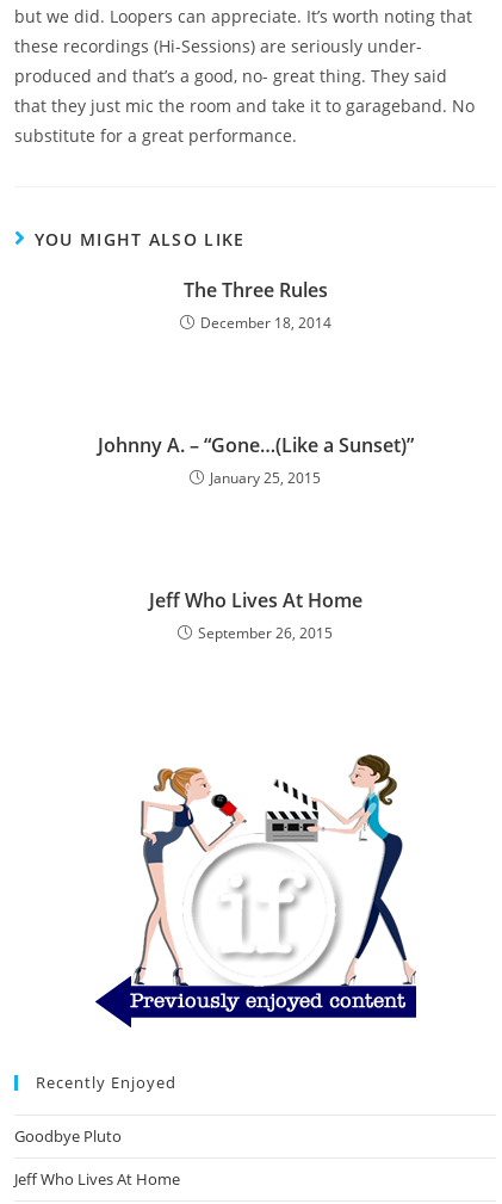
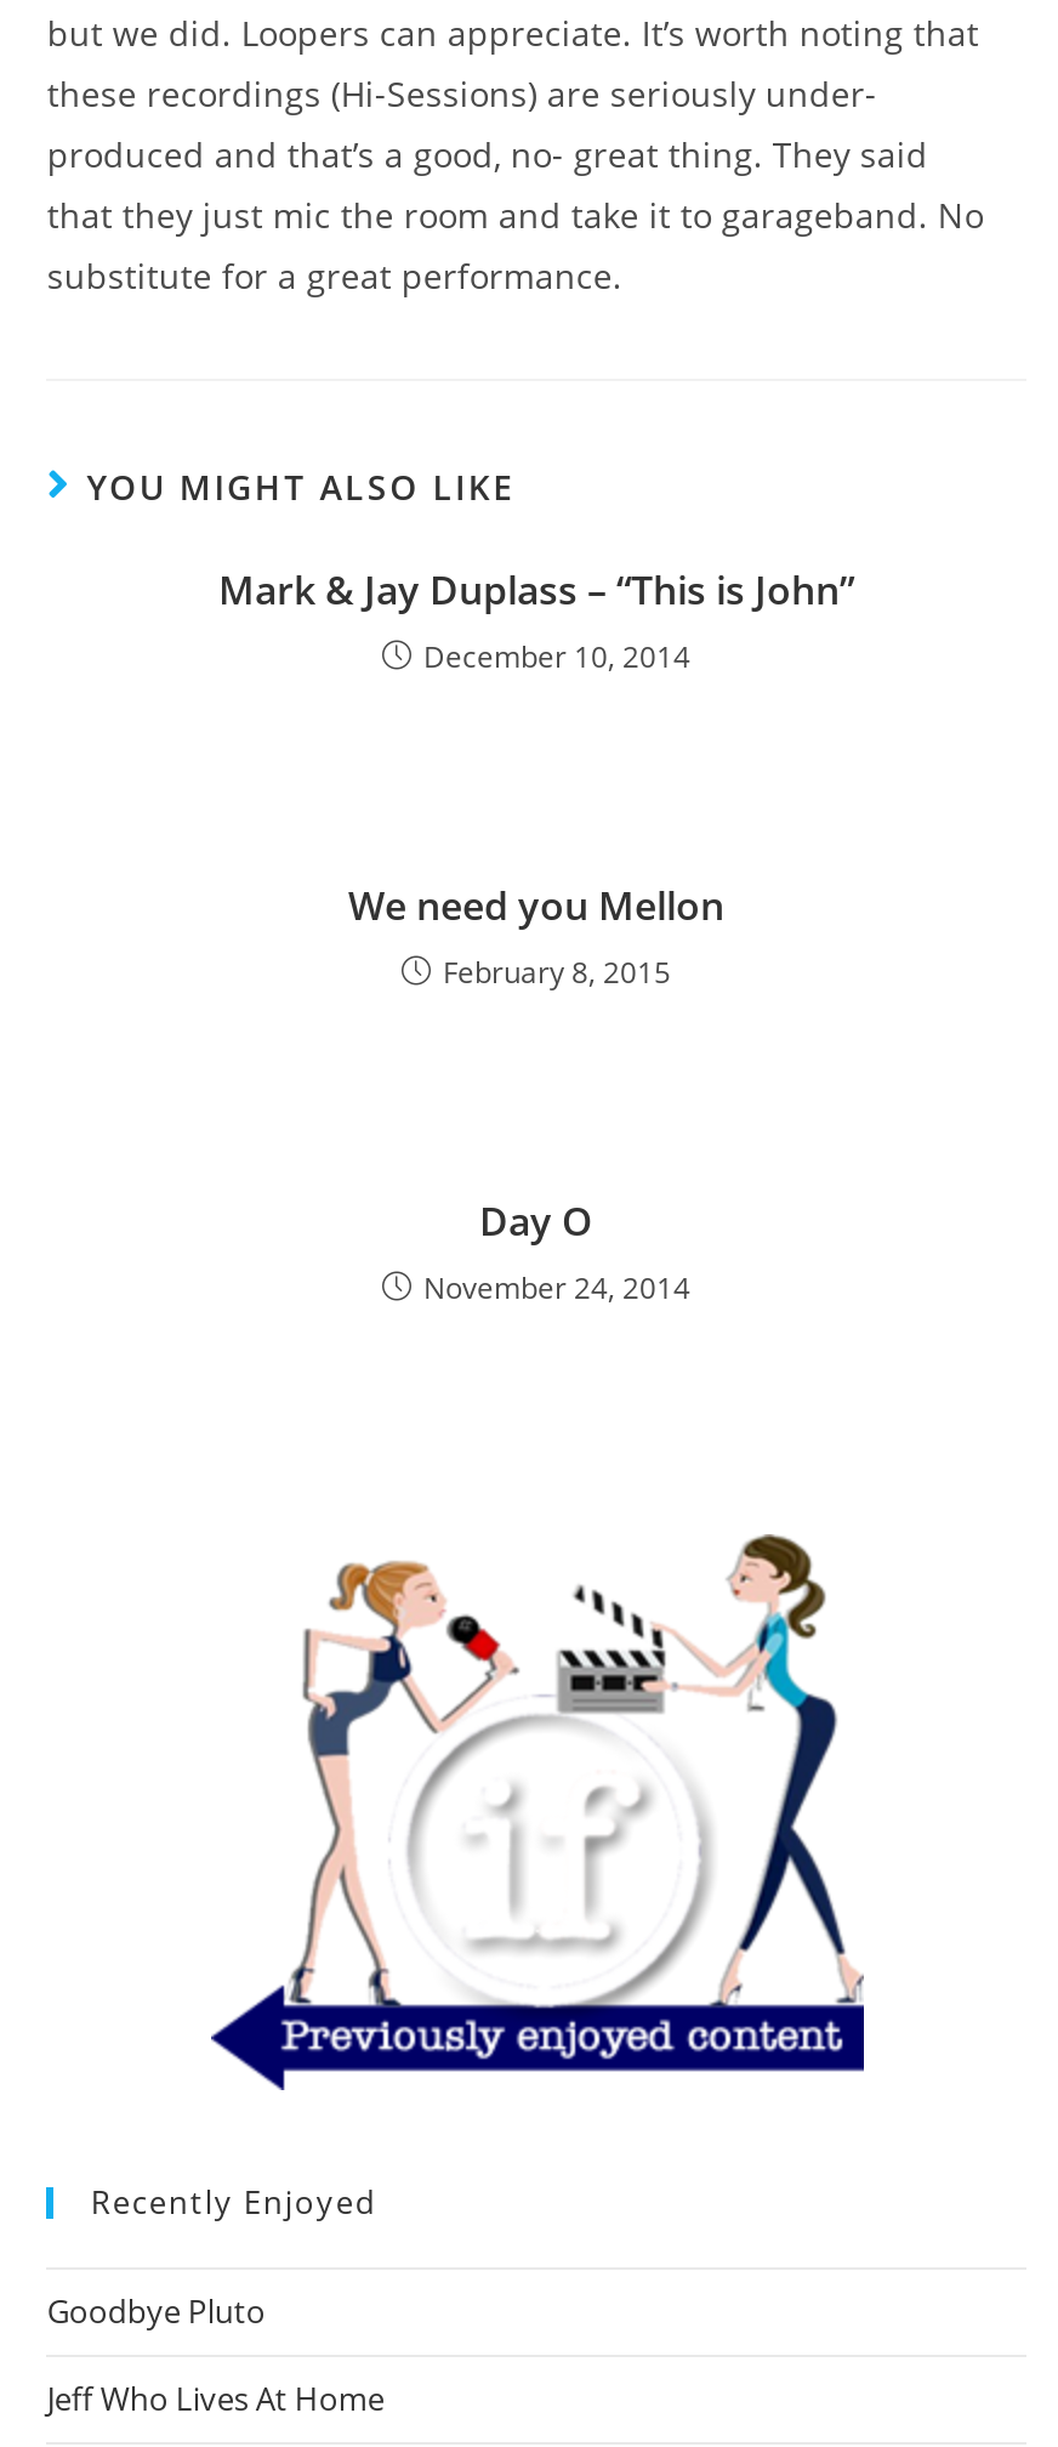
[183,277,331,333] The Three Rules | December 18, 2014 -> [218,563,854,677] Mark & Jay Duplass – “This is John” | December 10, 2014
[97,432,413,488] Johnny A. – “Gone…(Like a Sunset)” | January 25, 2015 -> [348,879,724,993] We need you Mellon | February 8, 2015
[148,587,362,643] Jeff Who Lives At Home | September 26, 2015 -> [423,1194,690,1308] Day O | November 24, 2014

